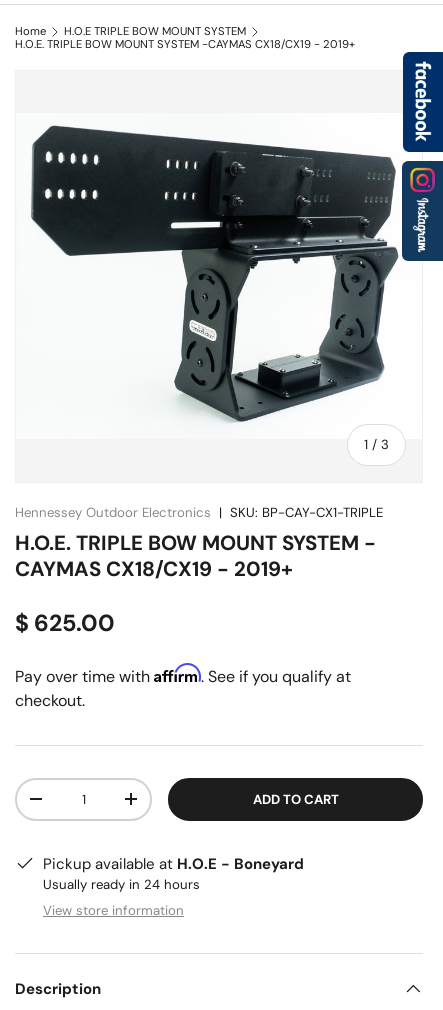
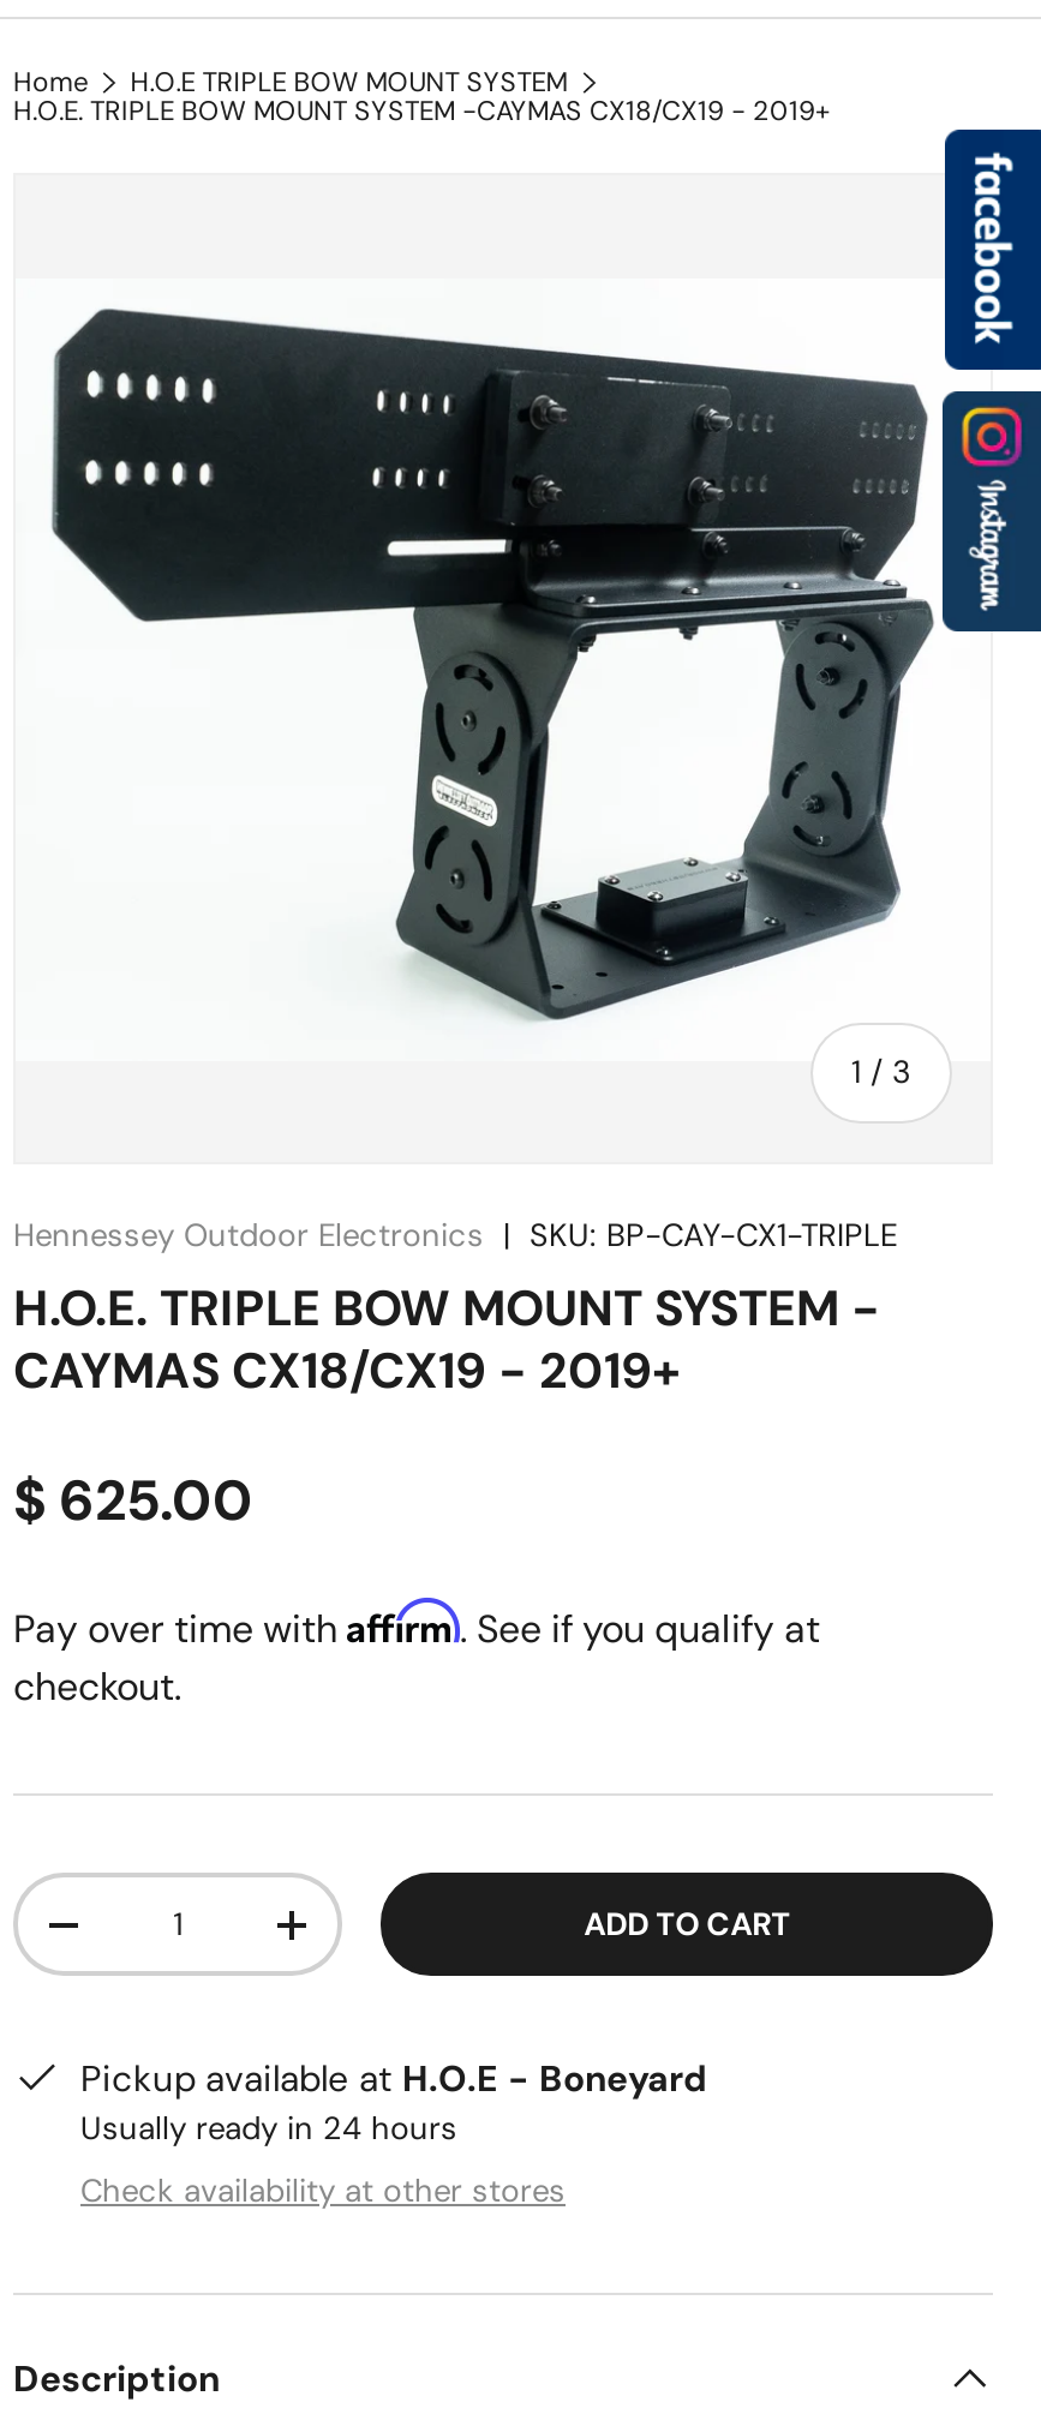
[43,902,184,919] View store information -> [80,2171,566,2212] Check availability at other stores

